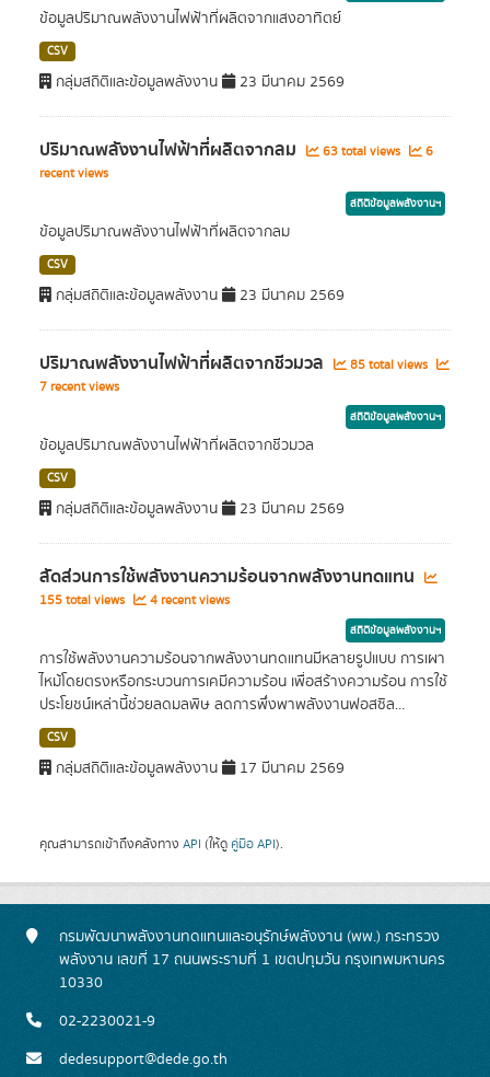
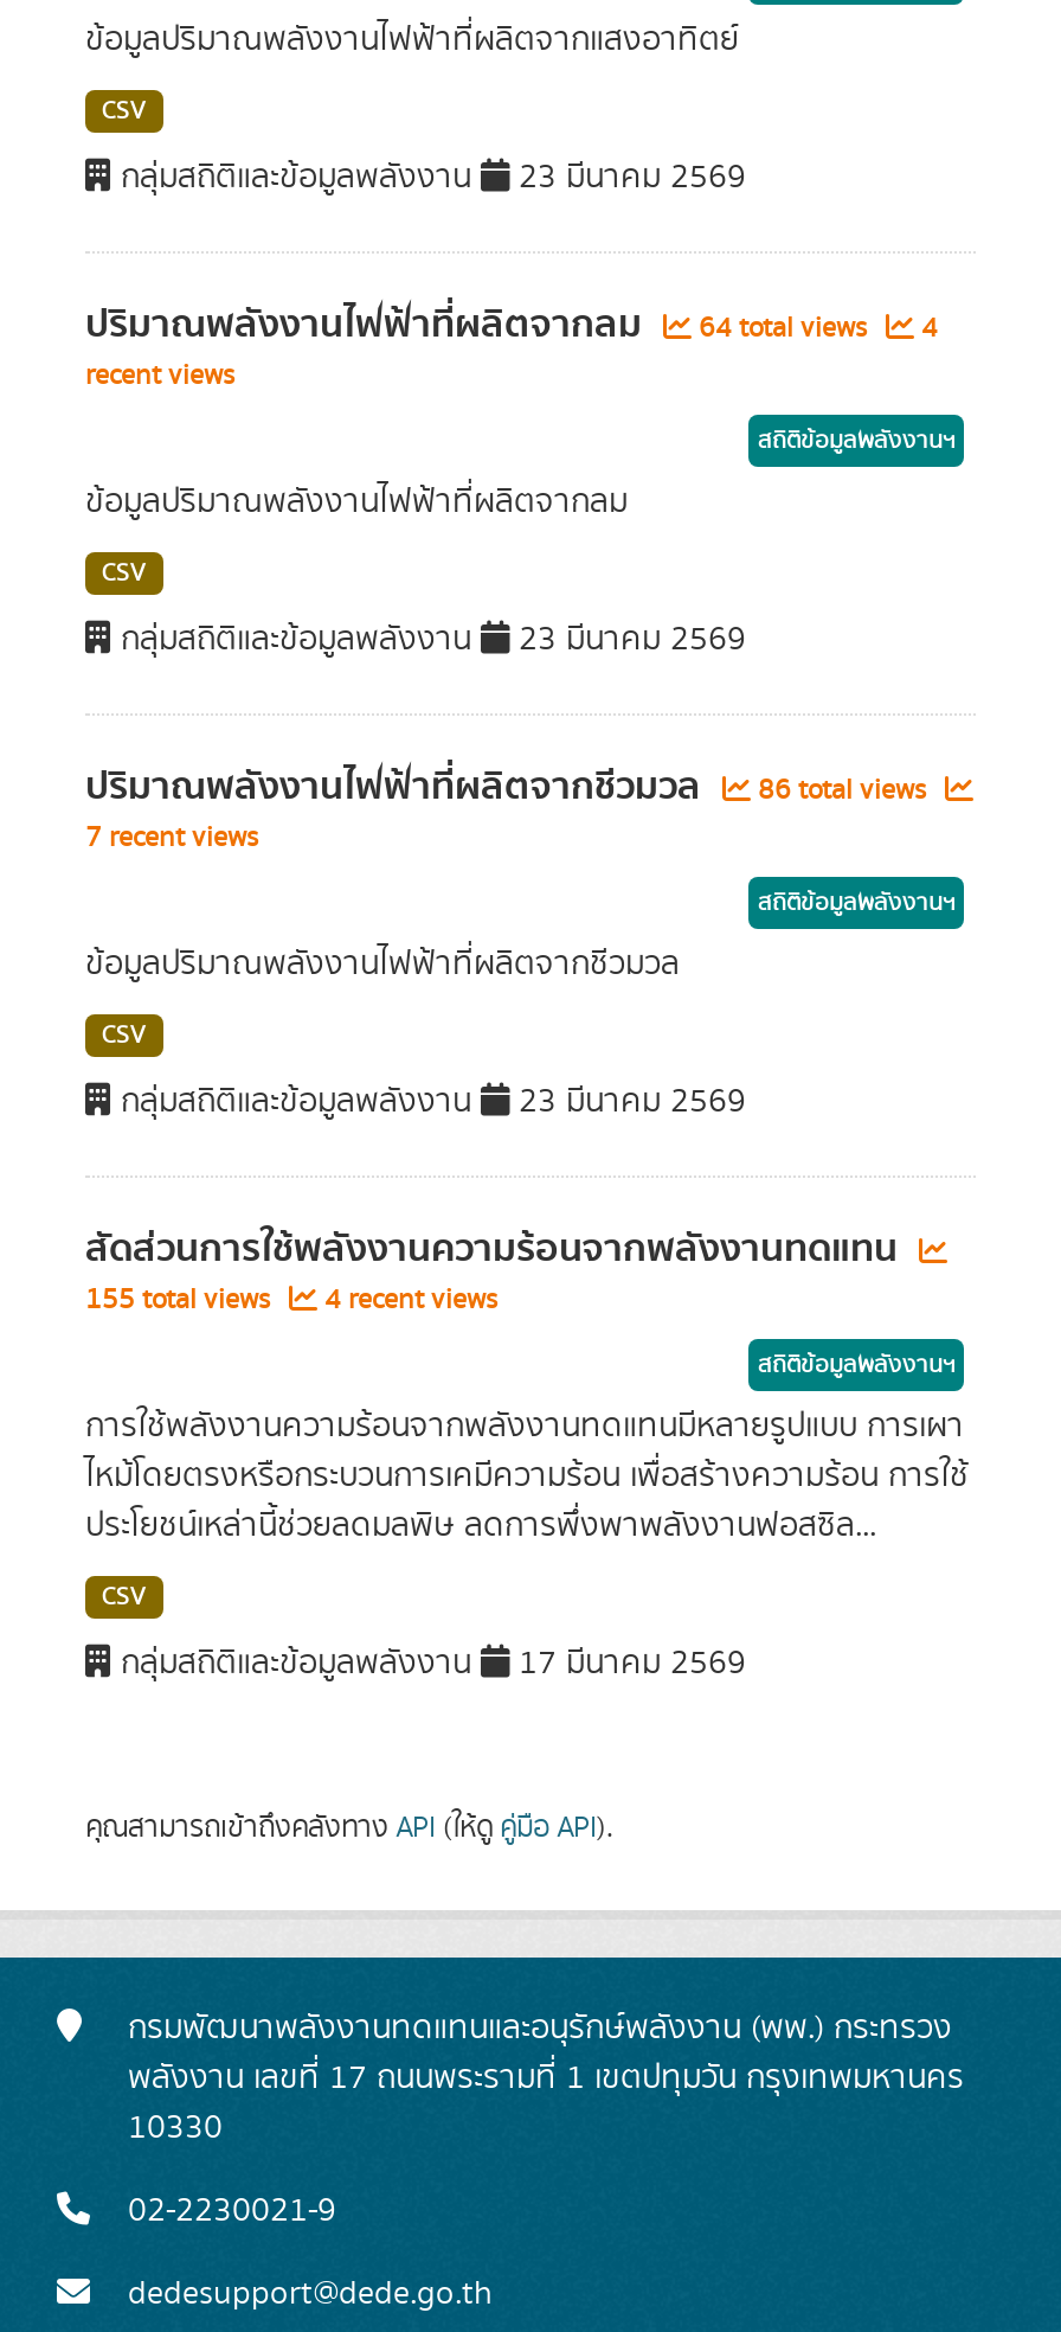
[319,142,404,161] 63 total views -> [692,308,874,348] 64 total views
[422,142,433,161] 6 -> [914,308,938,348] 4
[39,349,431,378] ปริมาณพลังงานไฟฟ้าที่ผลิตจากชีวมวล 85 total views -> [85,756,933,818] ปริมาณพลังงานไฟฟ้าที่ผลิตจากชีวมวล 86 total views

